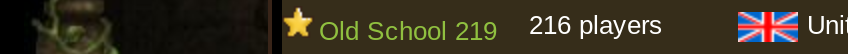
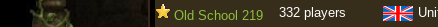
[319,10,663,46] Old School 219 216 players -> [173,5,345,23] Old School 219 332 players

